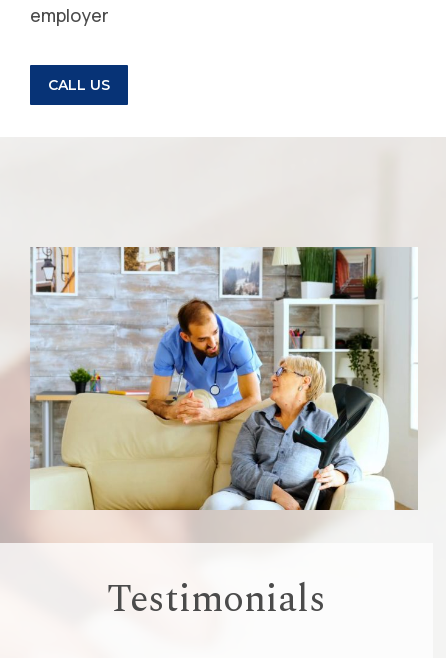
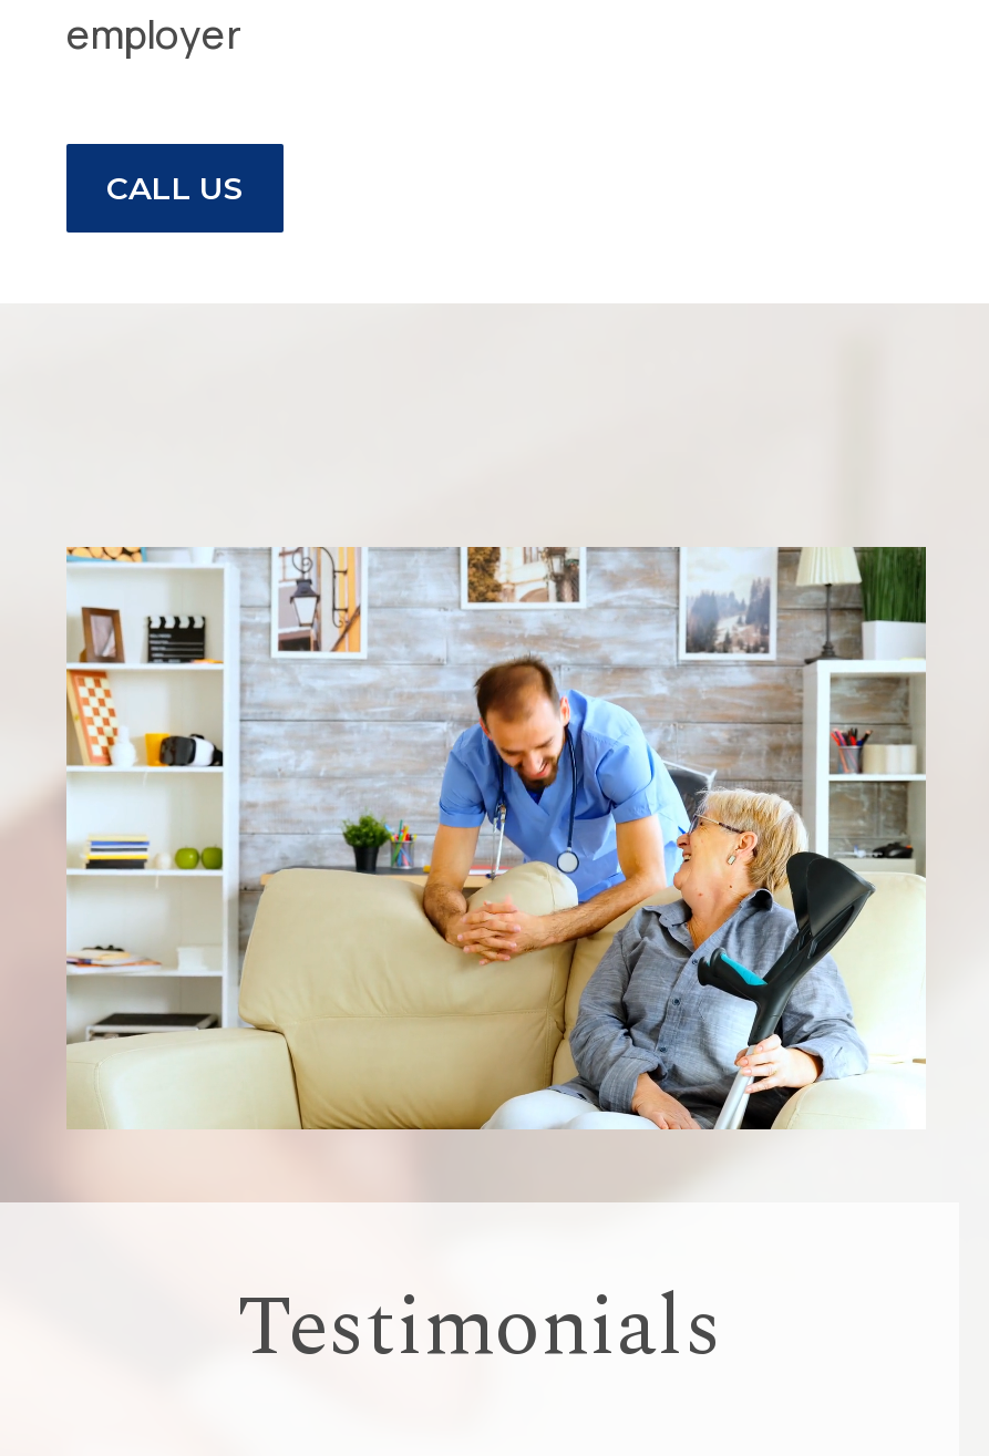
[29,246,418,511] [image] -> [64,545,928,1132] [image]

